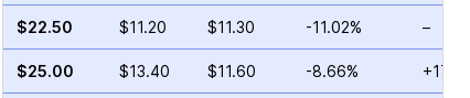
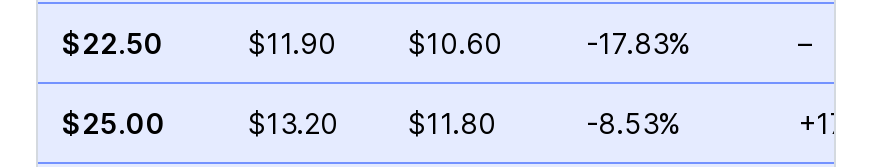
[119,18,167,36] $11.20 -> [248,26,336,60] $11.90
[207,18,255,36] $11.30 -> [408,26,502,60] $10.60
[306,18,362,36] -11.02% -> [586,26,690,60] -17.83%
[119,62,170,80] $13.40 -> [248,106,338,140] $13.20
[207,62,256,80] $11.60 -> [408,106,496,140] $11.80
[306,62,359,80] -8.66% -> [586,106,680,140] -8.53%

